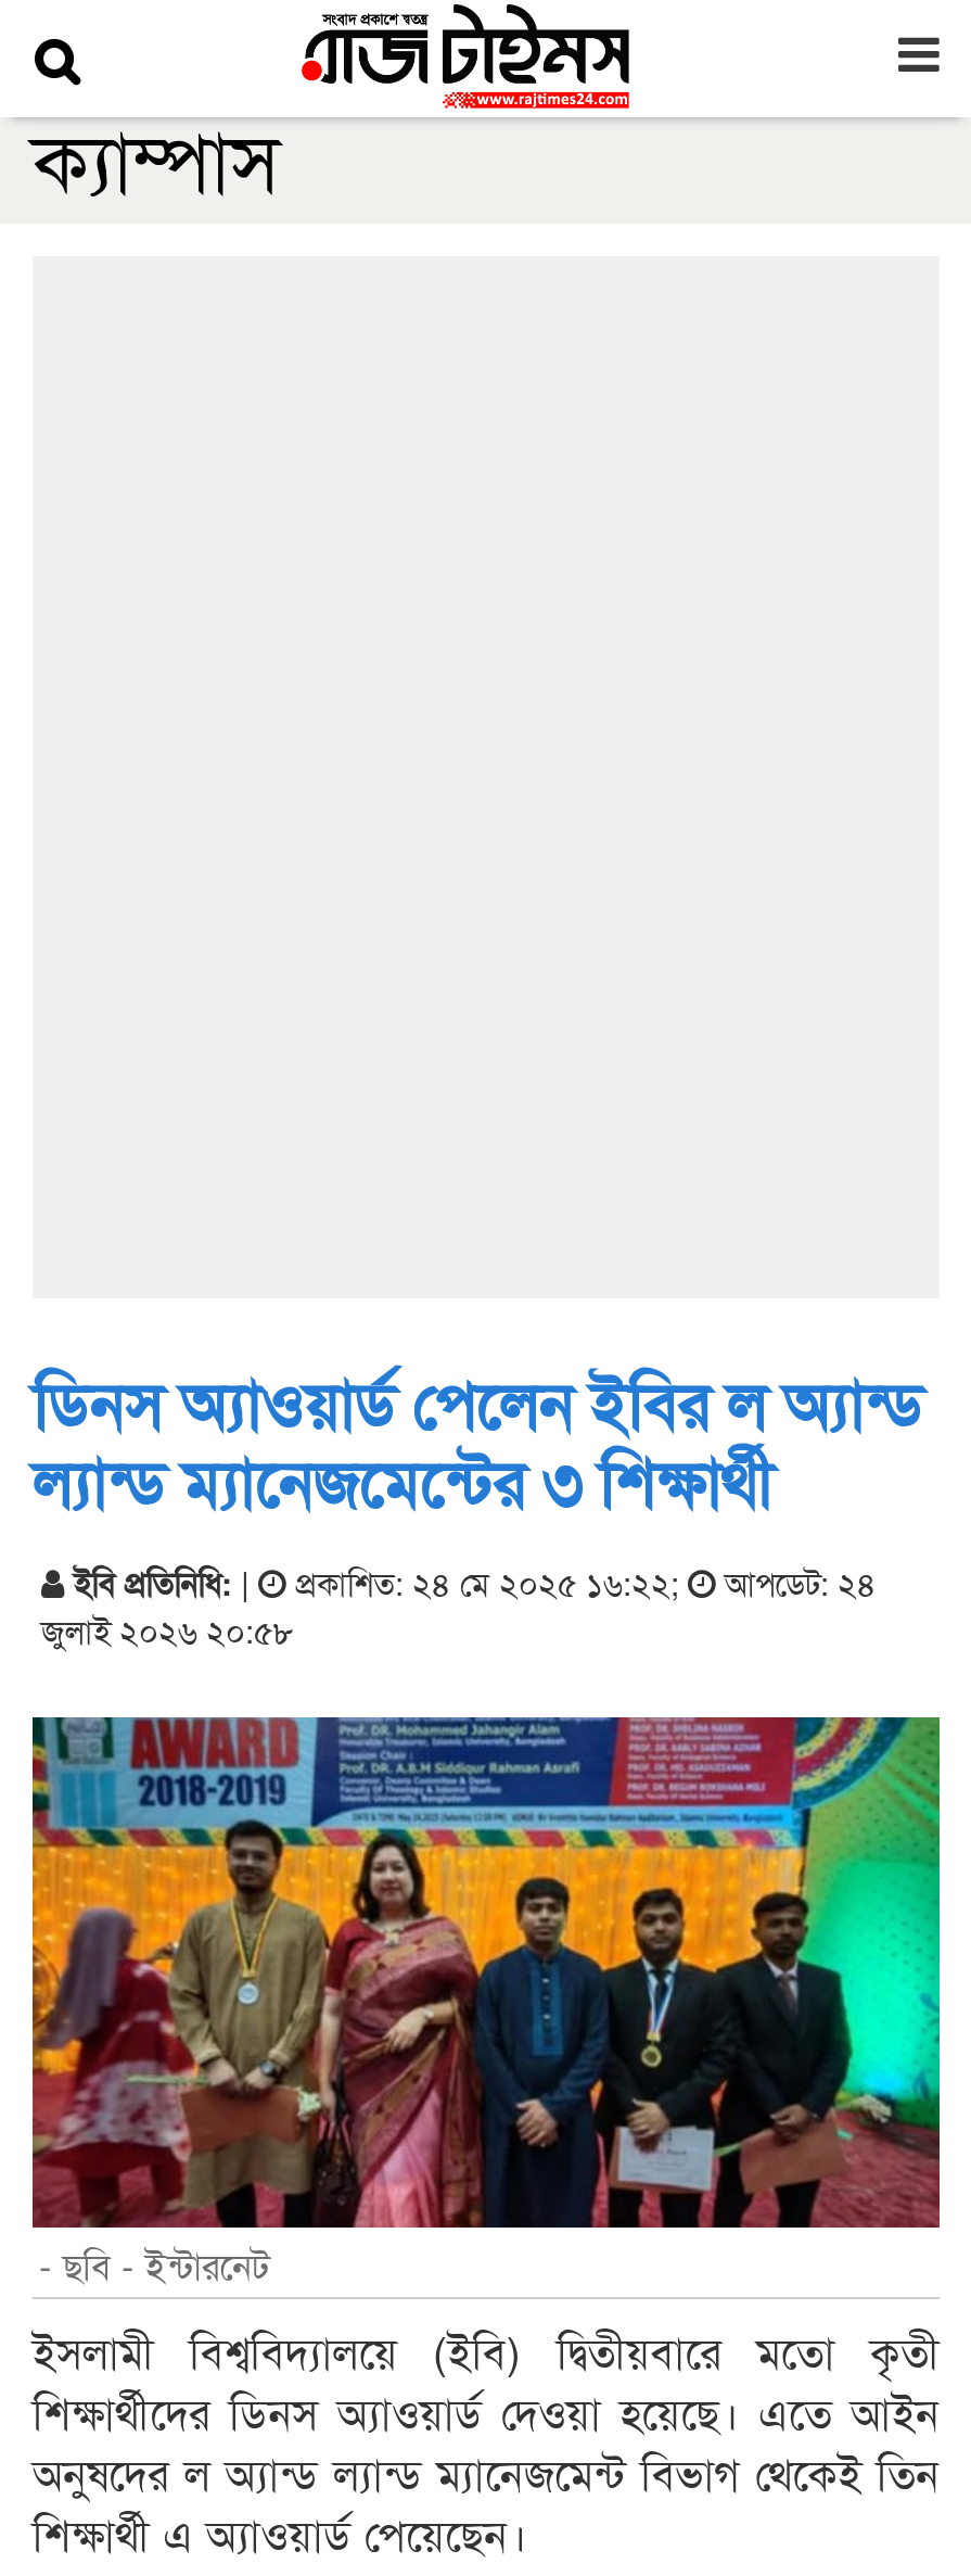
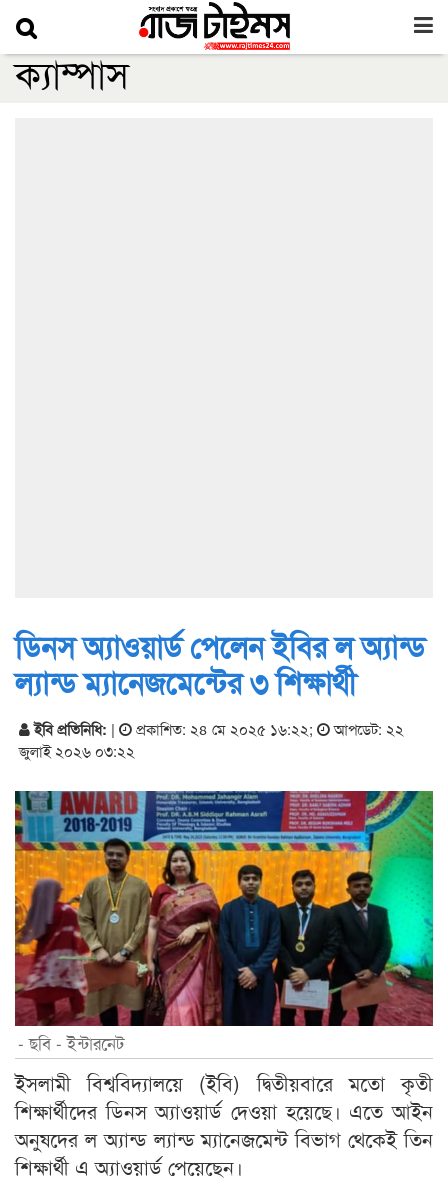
[716,1559,877,1604] আপডেট: ২৪ -> [330,718,404,739] আপডেট: ২২
[41,1607,293,1652] জুলাই ২০২৬ ২০:৫৮ -> [19,740,135,761] জুলাই ২০২৬ ০৩:২২

